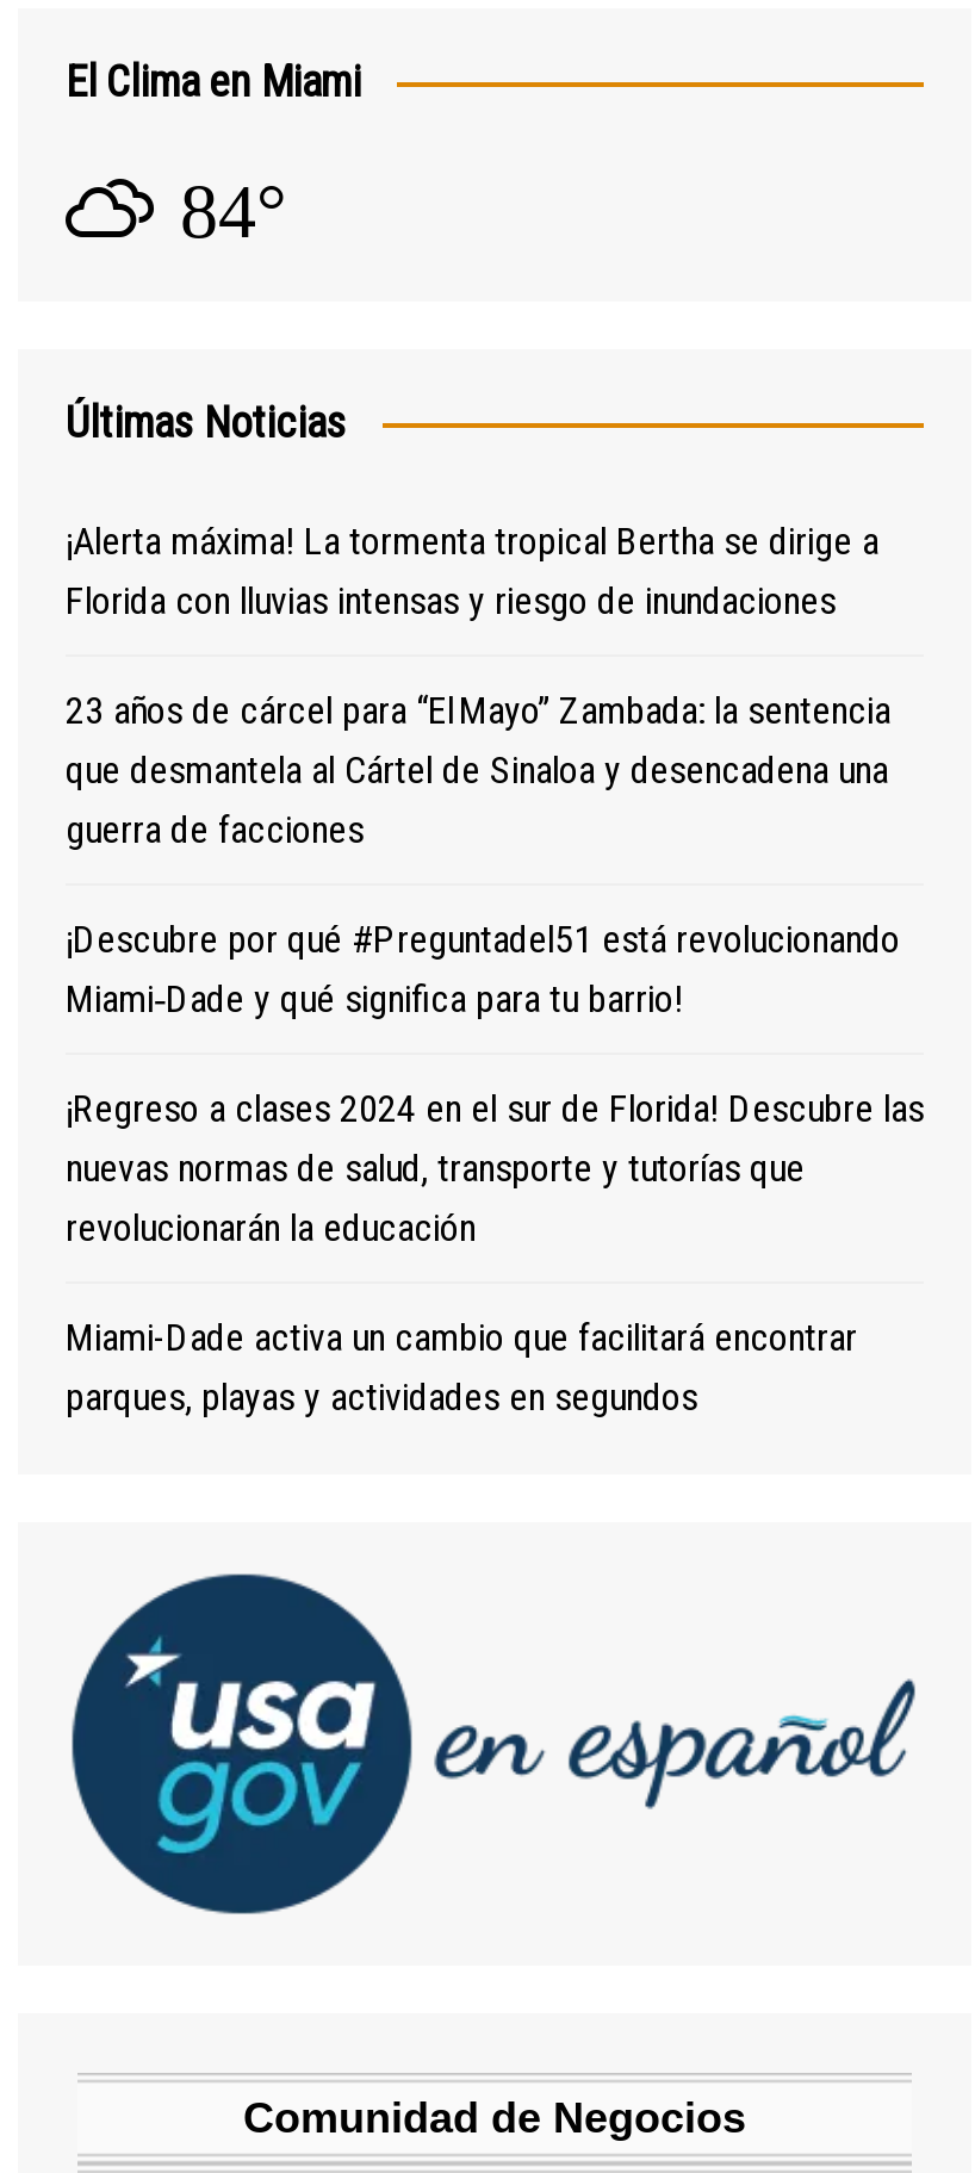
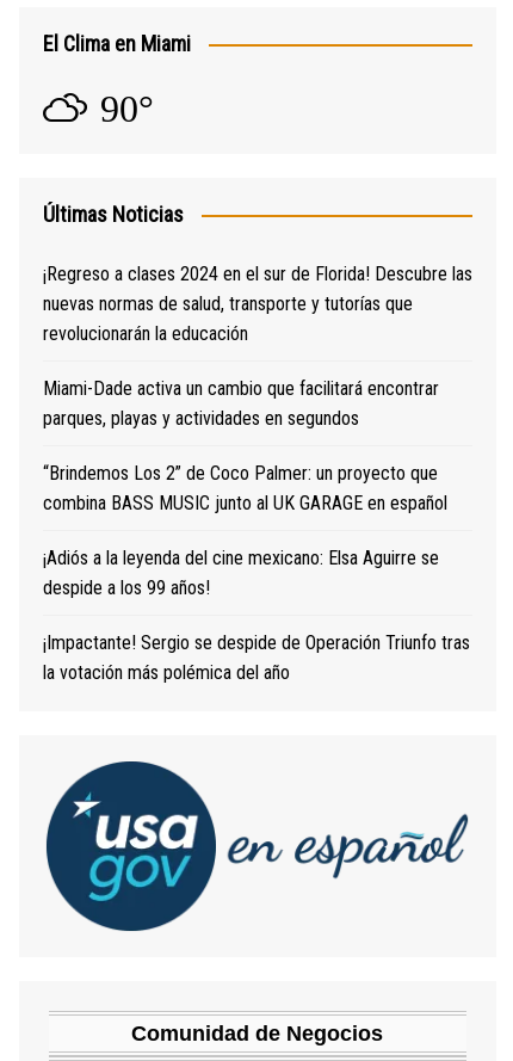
[180,154,287,263] 84° -> [100,80,154,135] 90°
[66,519,900,1022] ¡Alerta máxima! La tormenta tropical Bertha se dirige a | Florida con lluvias intensas y riesgo de inundaciones | 23 años de cárcel para “El Mayo” Zambada: la sentencia | que desmantela al Cártel de Sinaloa y desencadena una | guerra de facciones | ¡Descubre por qué #Preguntadel51 está revolucionando | Miami‑Dade y qué significa para tu barrio! -> none
moved [66,1086,924,1420] -> [43,263,472,430]: ¡Regreso a clases 2024 en el sur de Florida! Descubre las | nuevas normas de salud, transporte y tutorías que | revolucionarán la educación | Miami-Dade activa un cambio que facilitará encontrar | parques, playas y actividades en segundos
none -> [43,462,470,684] “Brindemos Los 2” de Coco Palmer: un proyecto que | combina BASS MUSIC junto al UK GARAGE en español | ¡Adiós a la leyenda del cine mexicano: Elsa Aguirre se | despide a los 99 años! | ¡Impactante! Sergio se despide de Operación Triunfo tras | la votación más polémica del año

